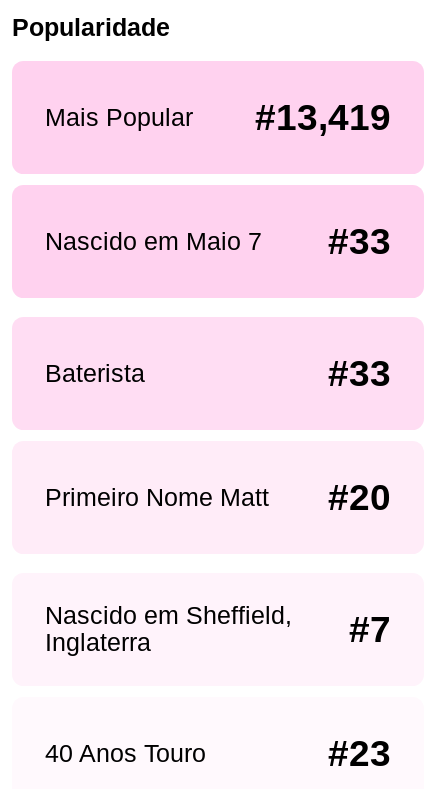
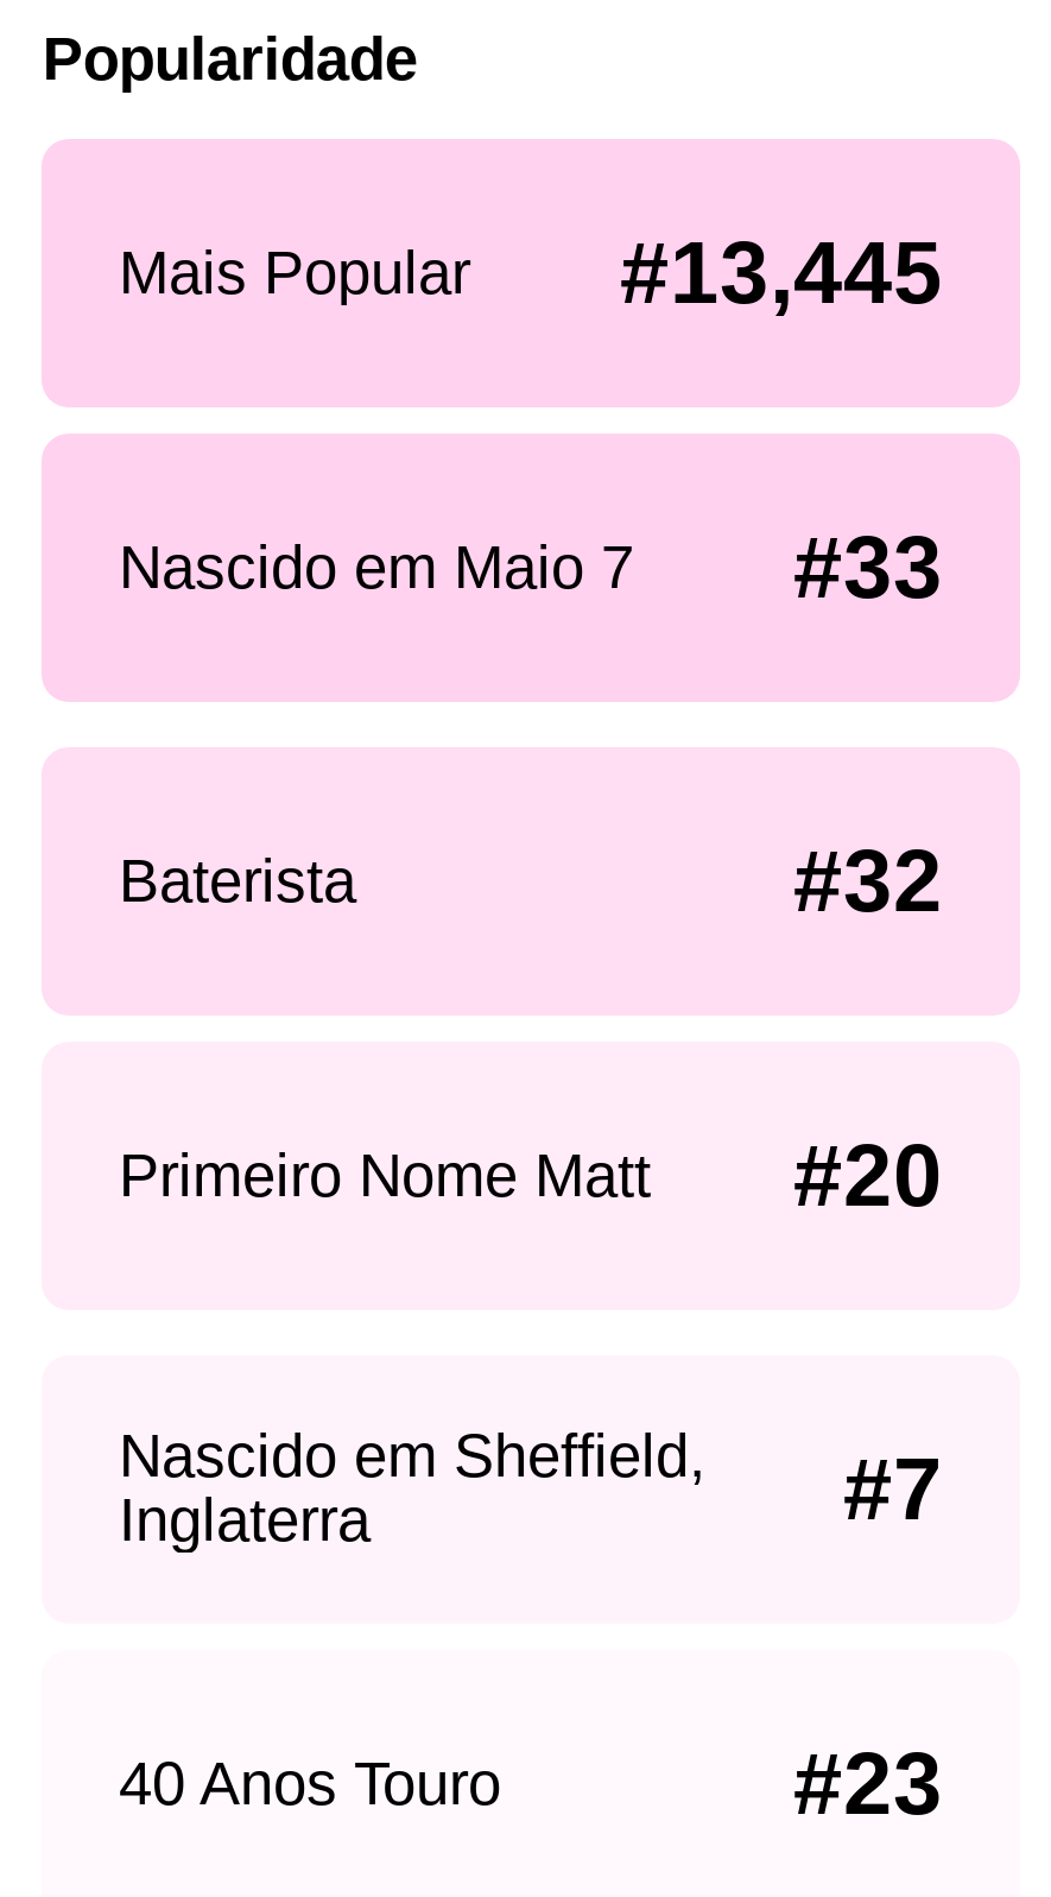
[255,97,391,138] #13,419 -> [620,224,943,322] #13,445
[328,353,391,394] #33 -> [793,832,943,930] #32

